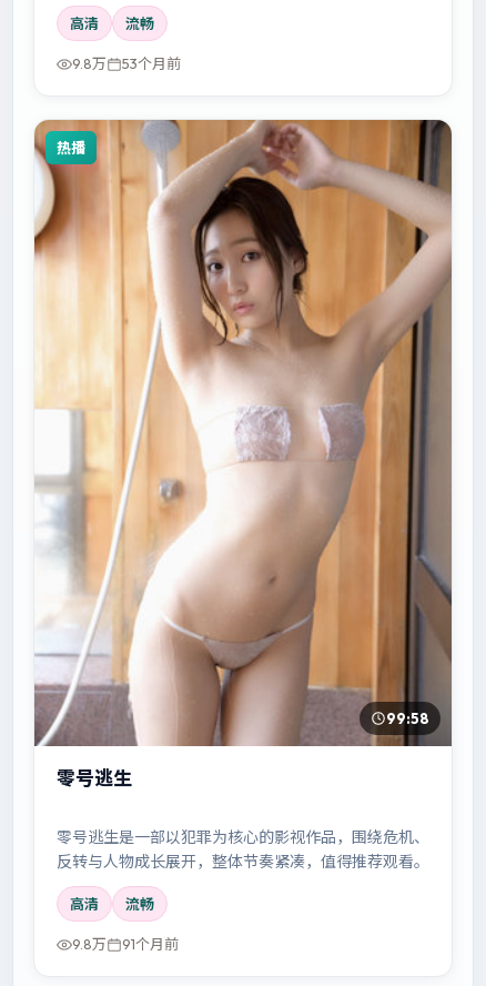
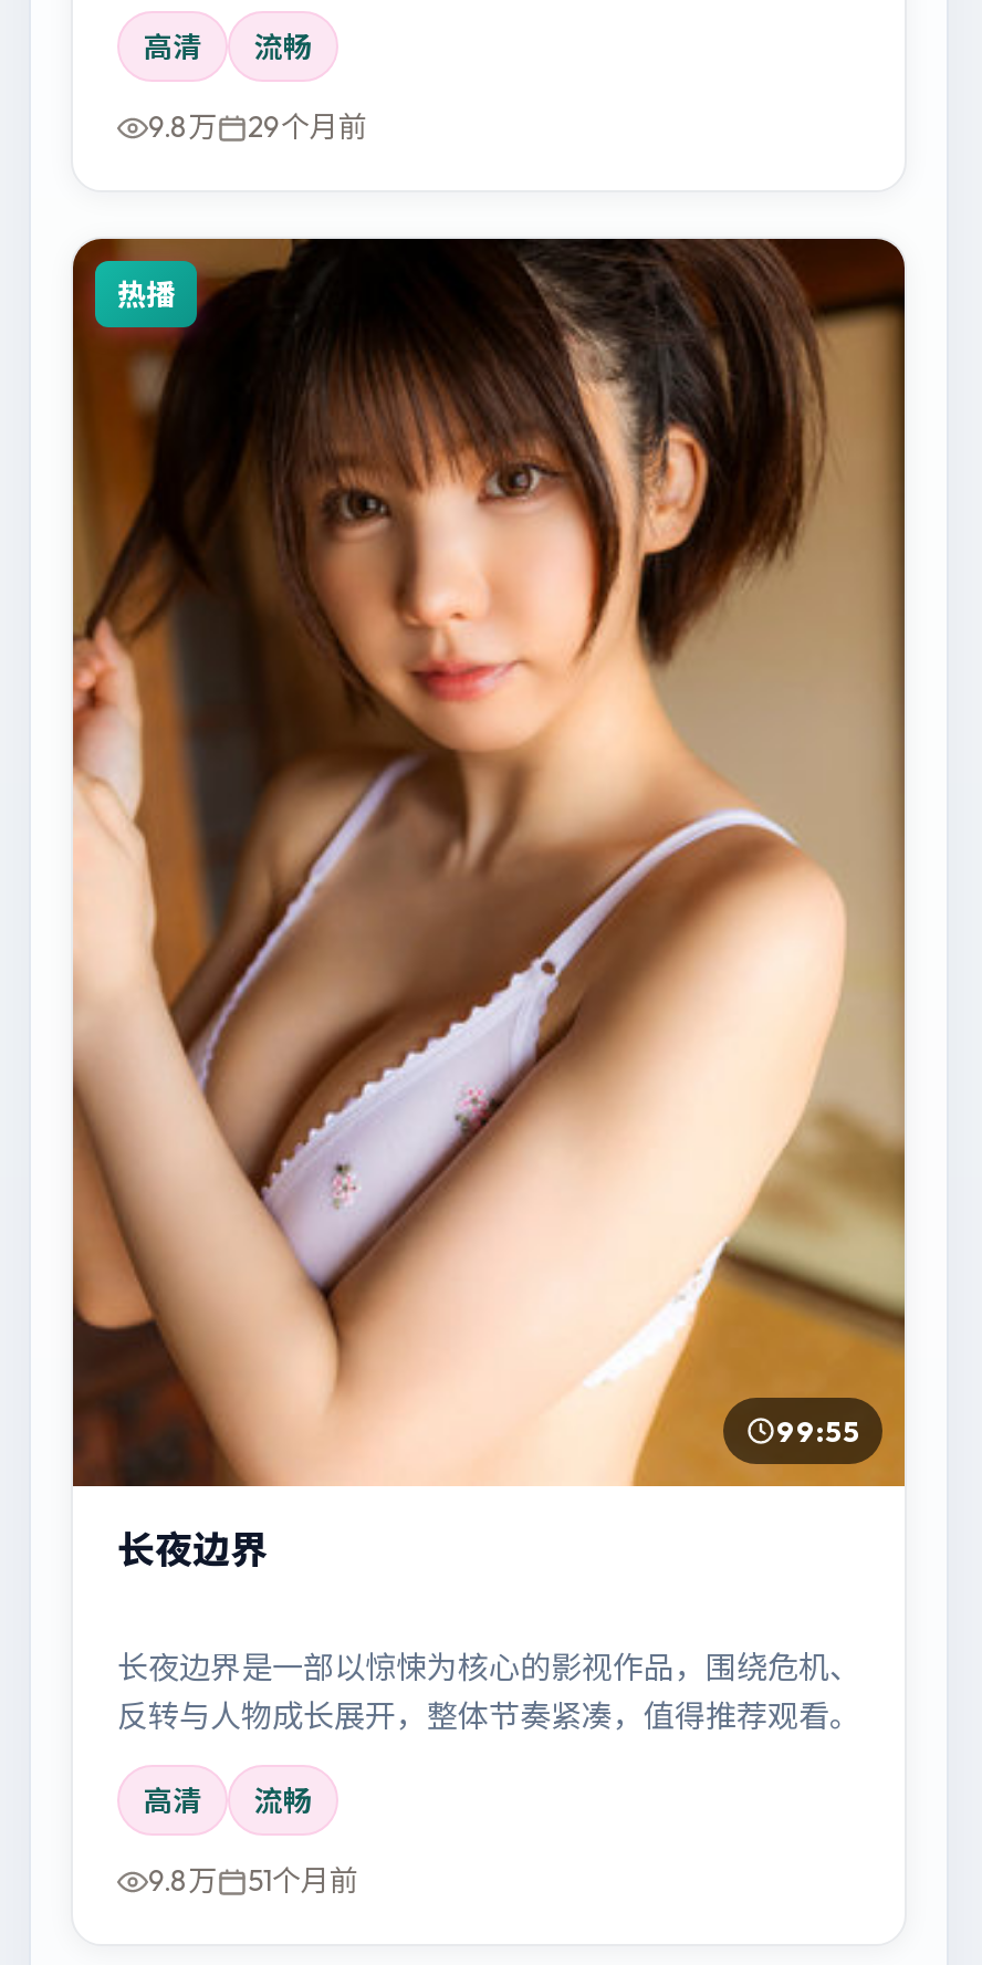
[72,55,181,72] 9.8万 53个月前 -> [148,109,367,144] 9.8万 29个月前
[33,119,453,747] [image] | 99:58 -> [71,237,905,1488] [image] | 99:55
[57,766,132,790] 零号逃生 -> [117,1526,268,1573] 长夜边界
[57,828,429,848] 零号逃生是一部以犯罪为核心的影视作品，围绕危机、 -> [117,1648,860,1688] 长夜边界是一部以惊悚为核心的影视作品，围绕危机、
[72,935,179,953] 9.8万 91个月前 -> [148,1862,358,1898] 9.8万 51个月前

